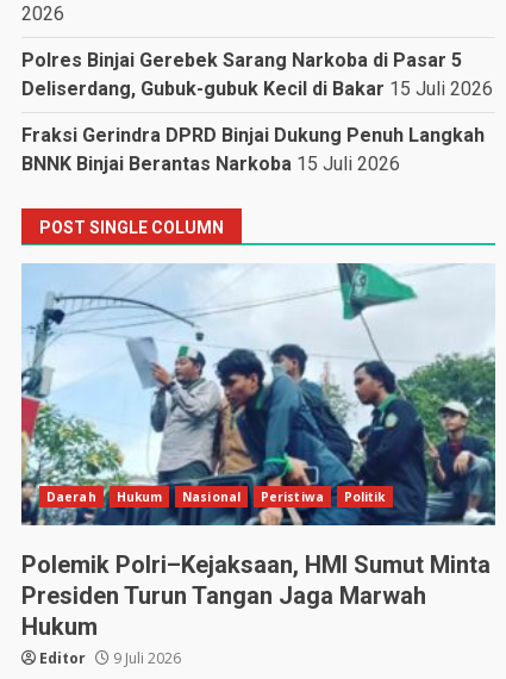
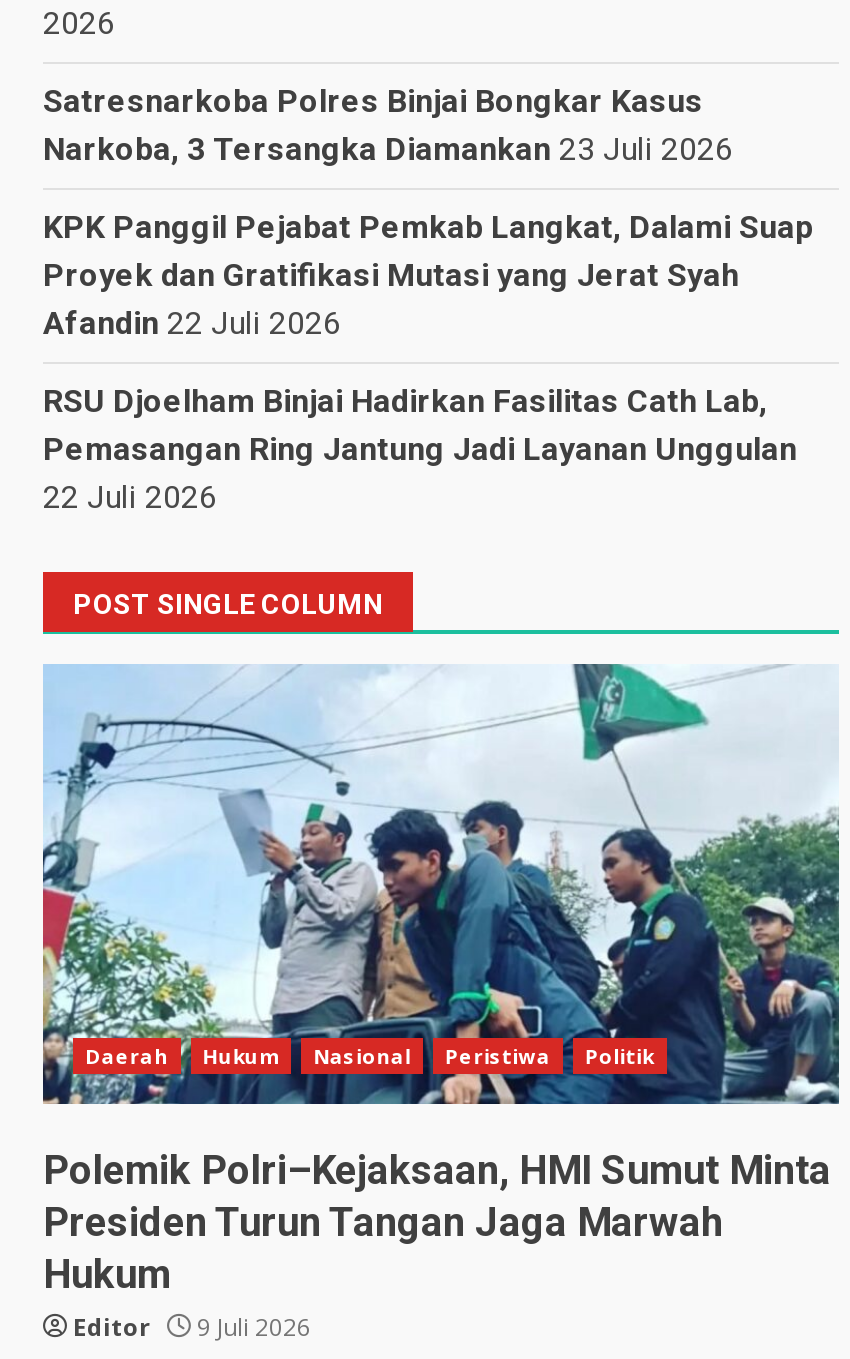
[21,49,493,175] Polres Binjai Gerebek Sarang Narkoba di Pasar 5 | Deliserdang, Gubuk-gubuk Kecil di Bakar 15 Juli 2026 | Fraksi Gerindra DPRD Binjai Dukung Penuh Langkah | BNNK Binjai Berantas Narkoba 15 Juli 2026 -> [43,83,813,517] Satresnarkoba Polres Binjai Bongkar Kasus | Narkoba, 3 Tersangka Diamankan 23 Juli 2026 | KPK Panggil Pejabat Pemkab Langkat, Dalami Suap | Proyek dan Gratifikasi Mutasi yang Jerat Syah | Afandin 22 Juli 2026 | RSU Djoelham Binjai Hadirkan Fasilitas Cath Lab, | Pemasangan Ring Jantung Jadi Layanan Unggulan | 22 Juli 2026

